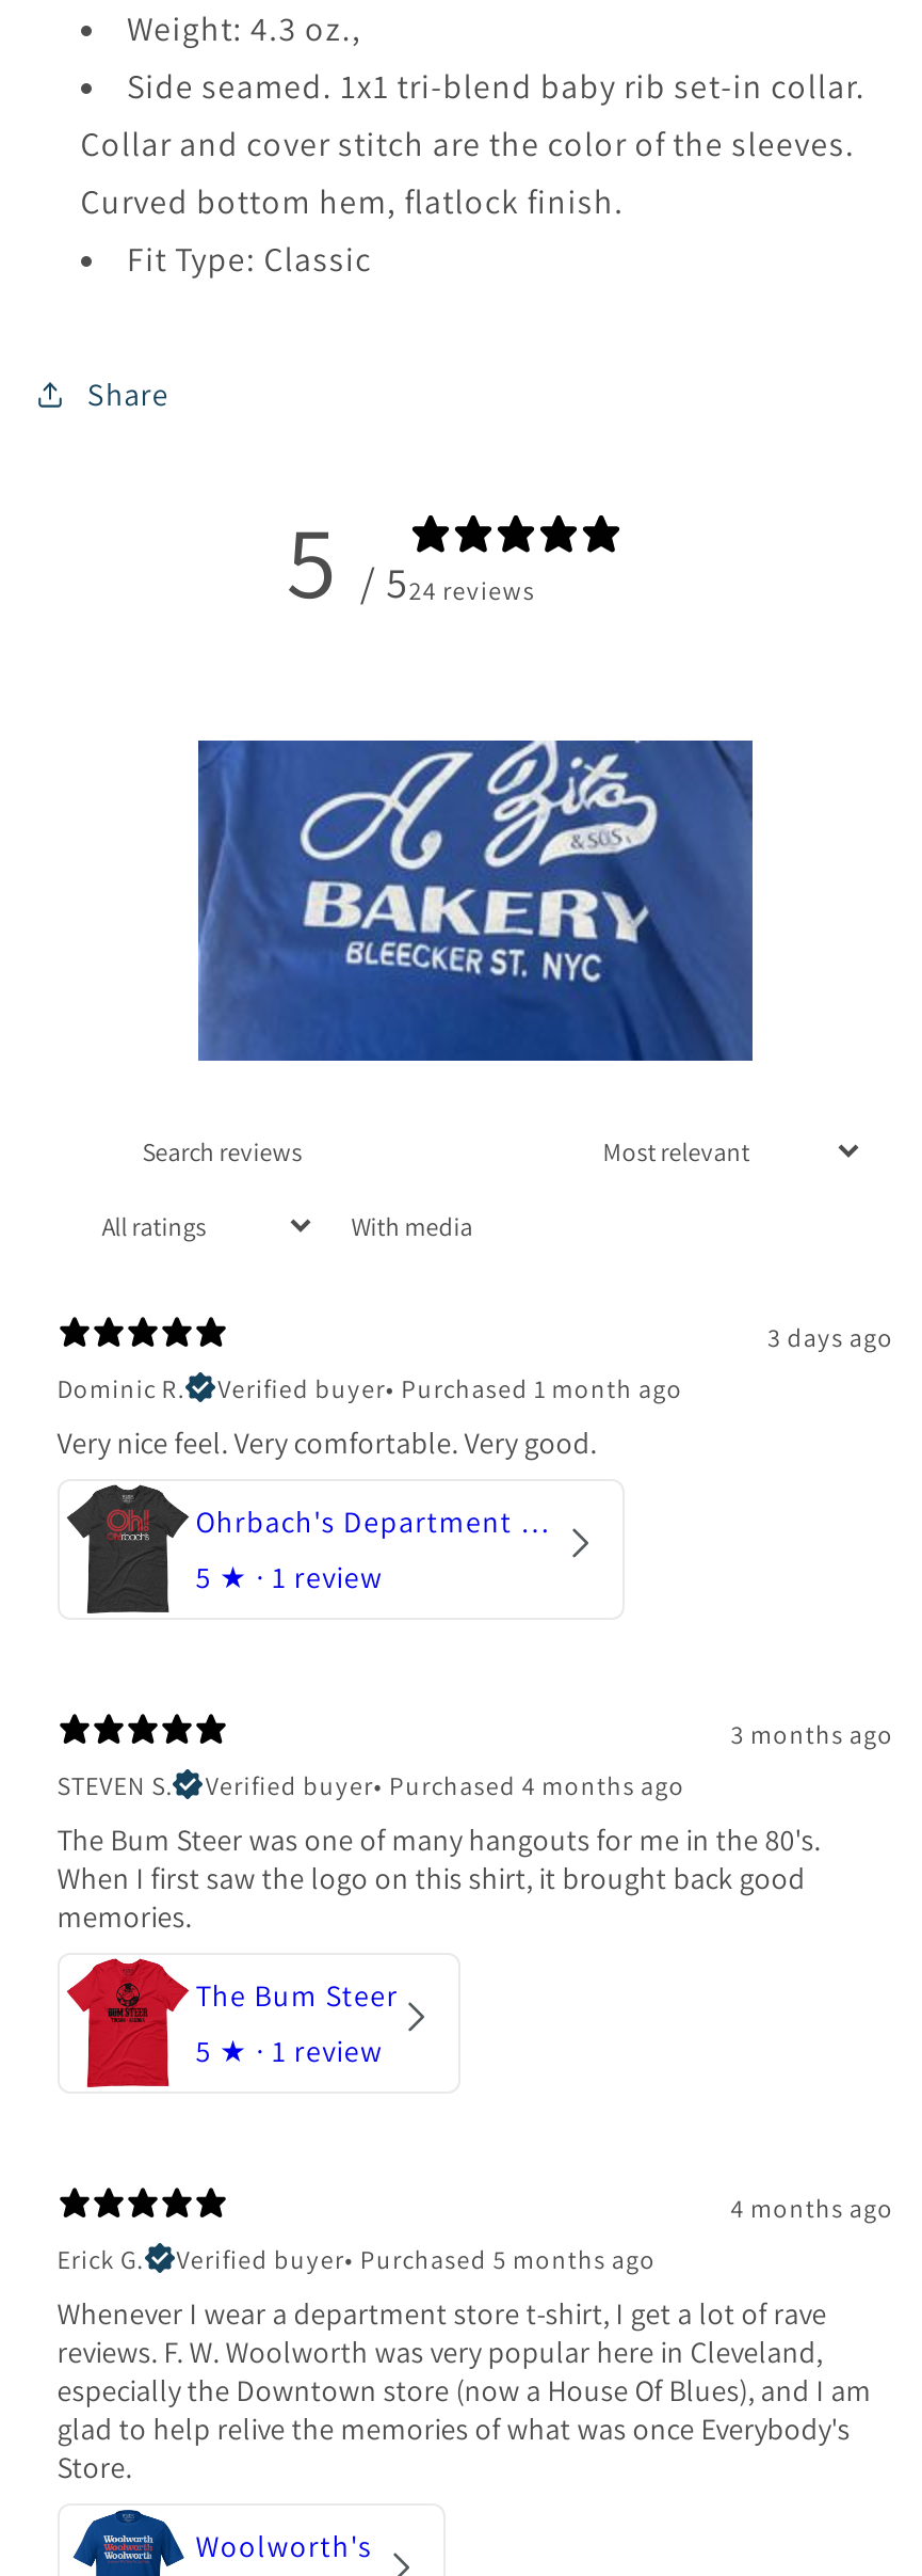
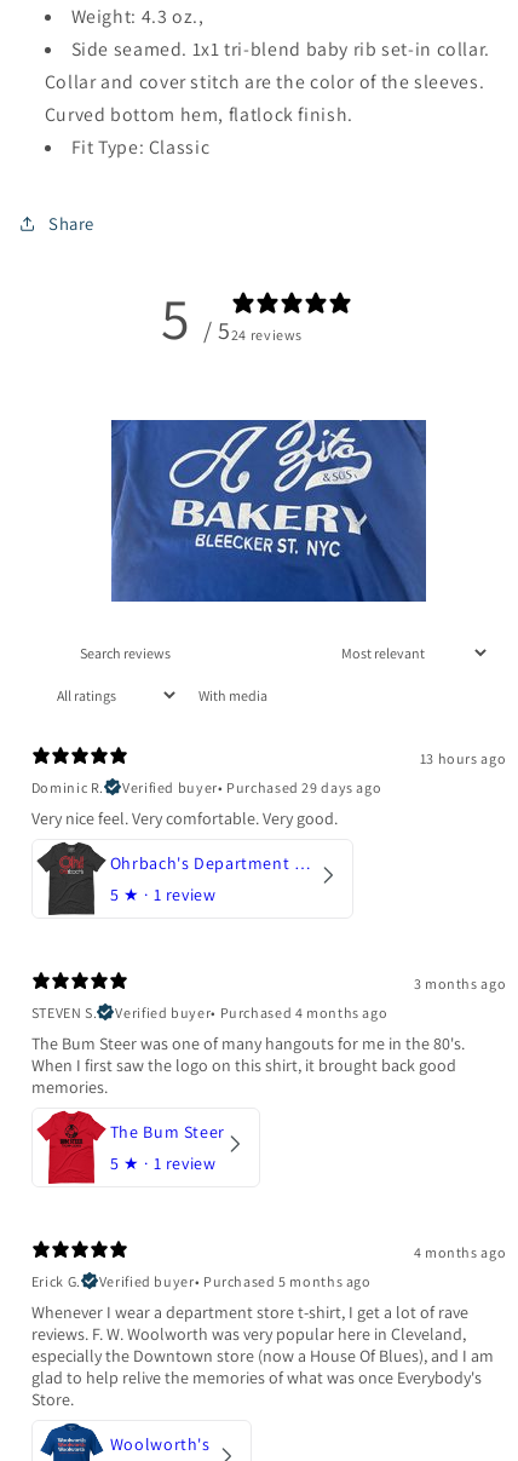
[767,1320,894,1352] 3 days ago -> [420,749,506,767] 13 hours ago
[218,1371,683,1403] Verified buyer • Purchased 1 month ago -> [122,778,382,796] Verified buyer • Purchased 29 days ago

